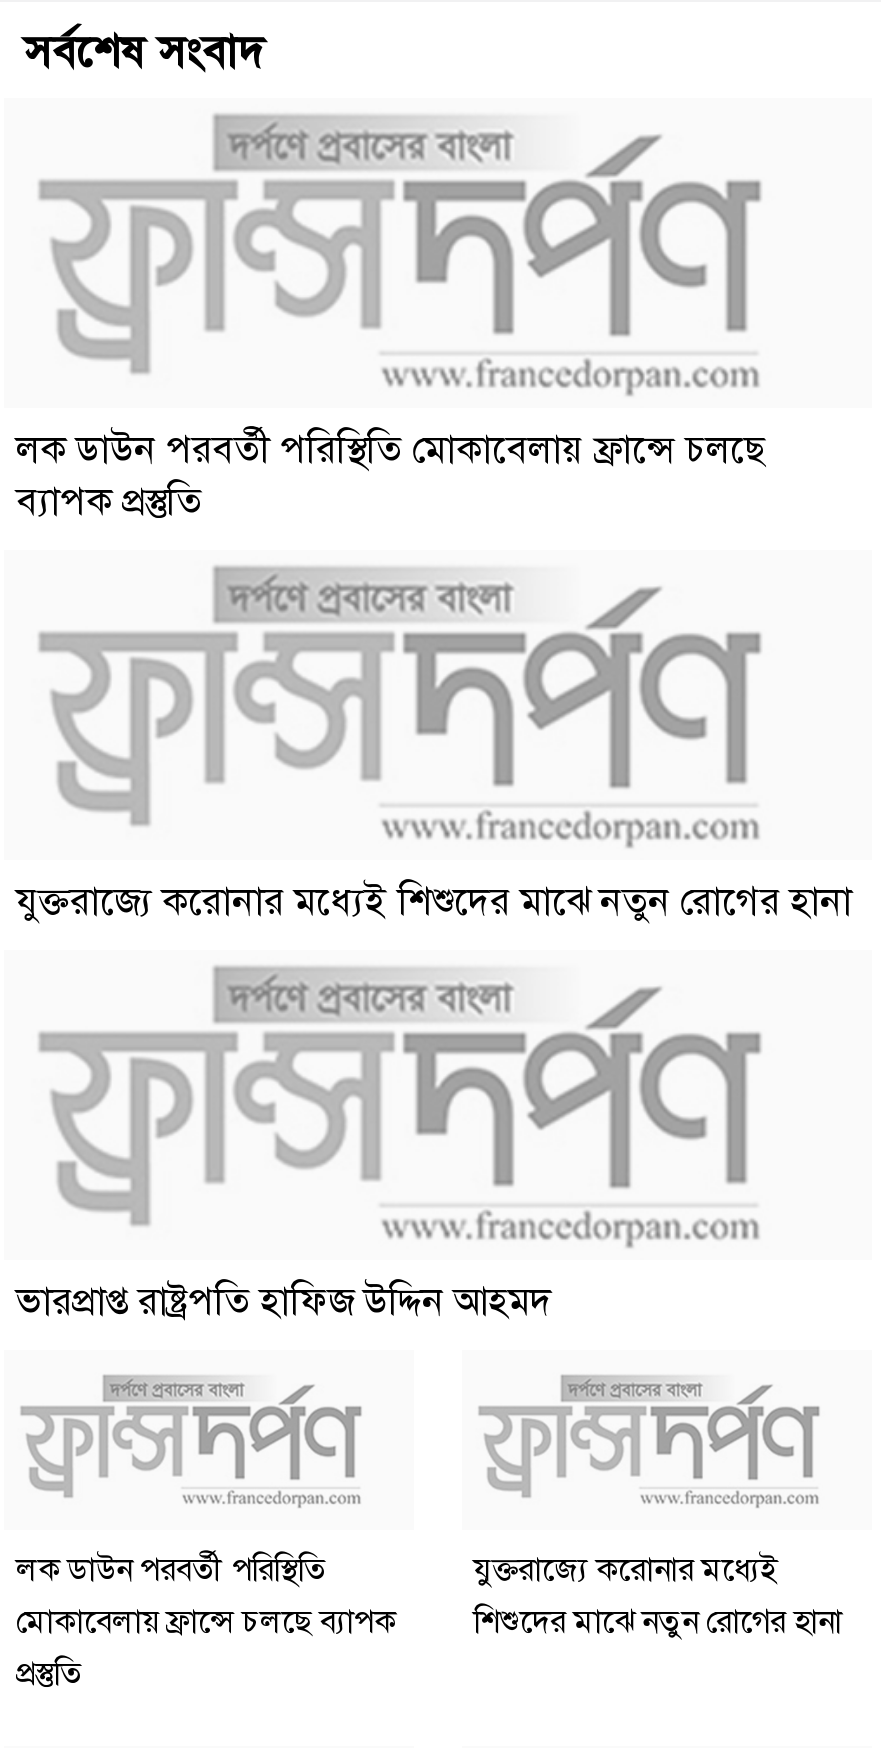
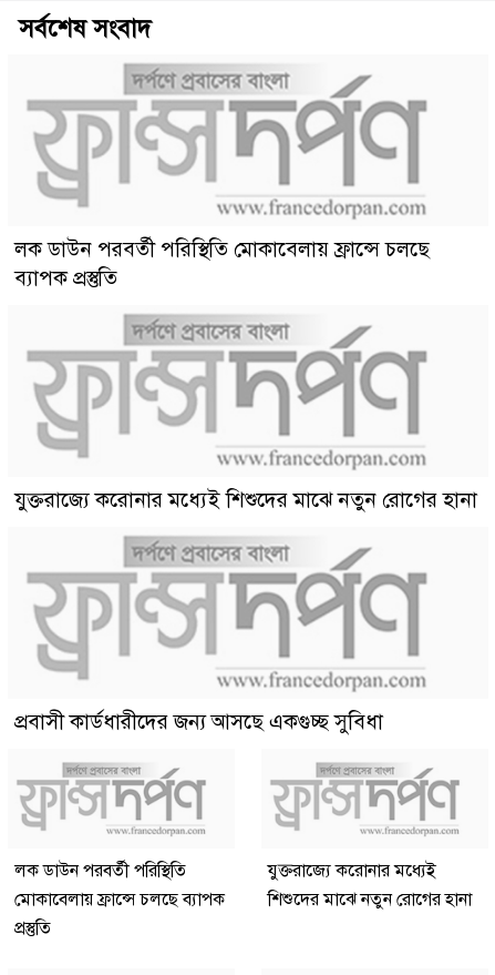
[16,1279,552,1325] ভারপ্রাপ্ত রাষ্ট্রপতি হাফিজ উদ্দিন আহমদ -> [14,709,383,735] প্রবাসী কার্ডধারীদের জন্য আসছে একগুচ্ছ সুবিধা

